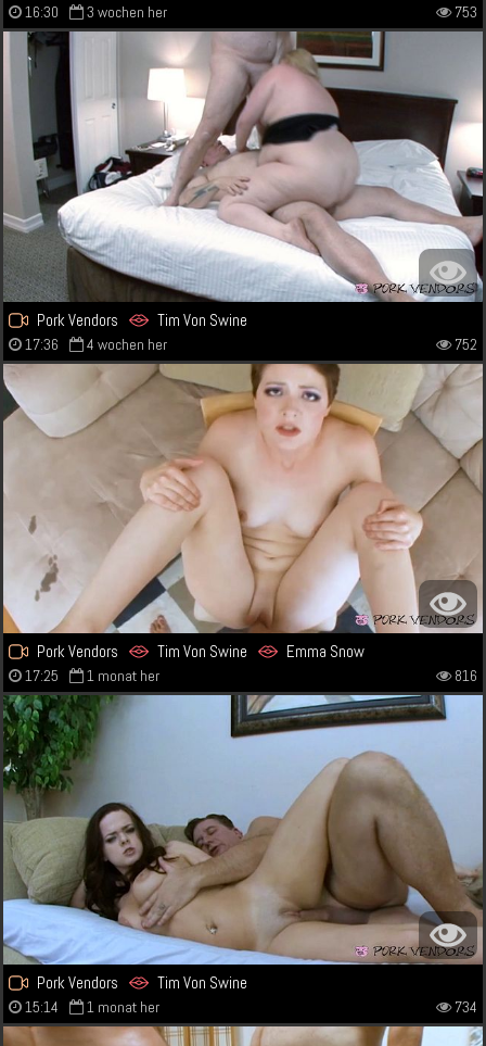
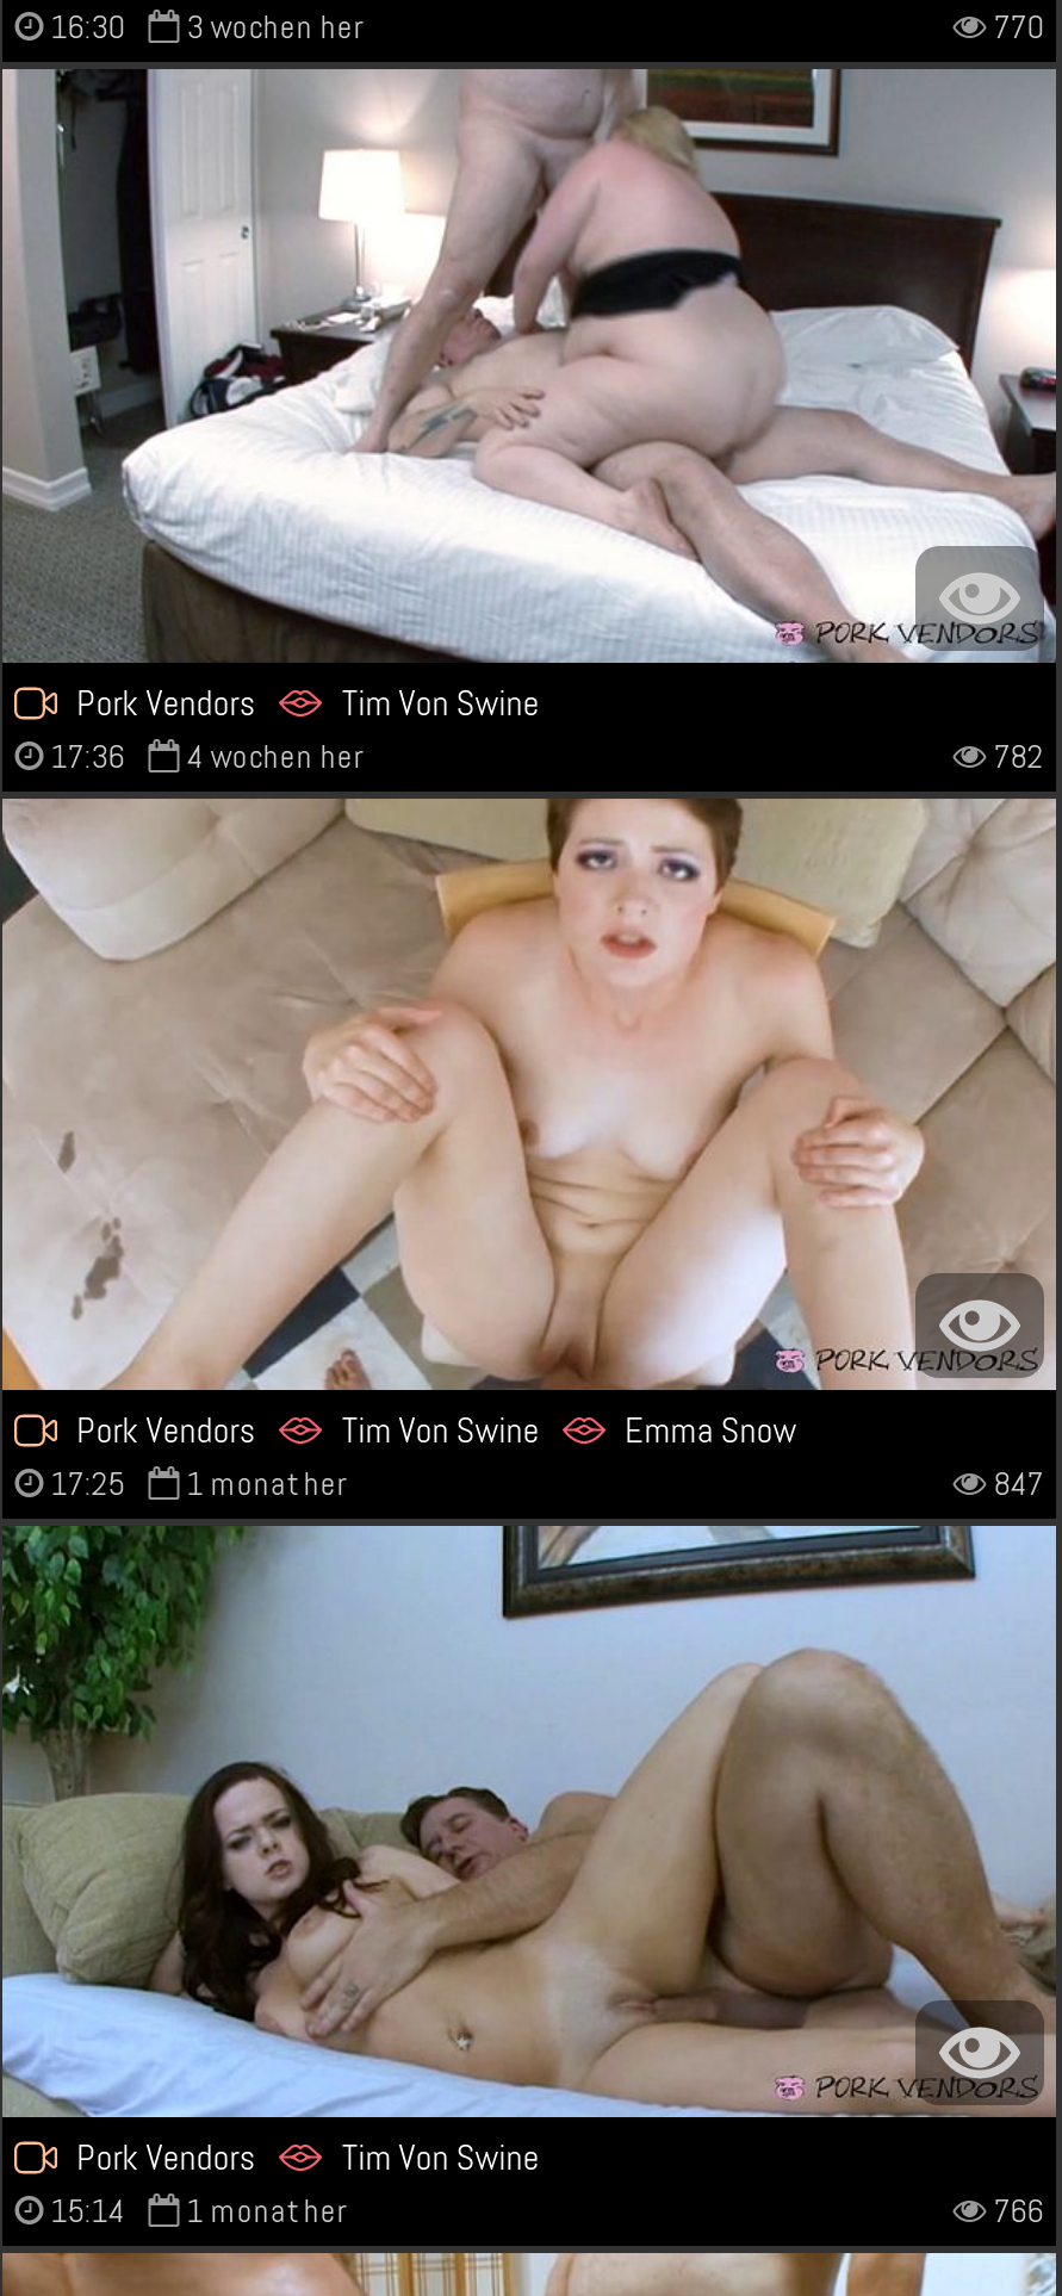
[454,3,477,22] 753 -> [994,6,1044,49] 770
[454,334,477,354] 752 -> [994,734,1044,777] 782
[454,666,477,685] 816 -> [994,1462,1044,1504] 847
[454,998,477,1017] 734 -> [994,2190,1044,2233] 766

